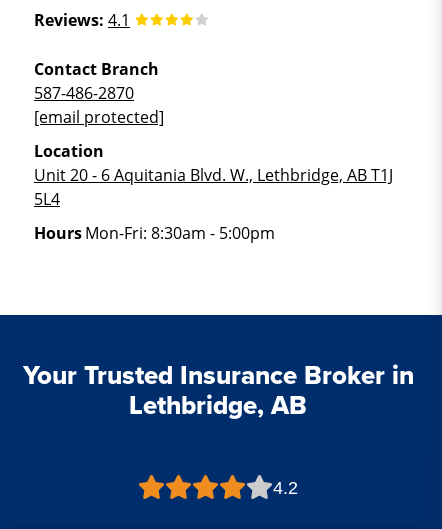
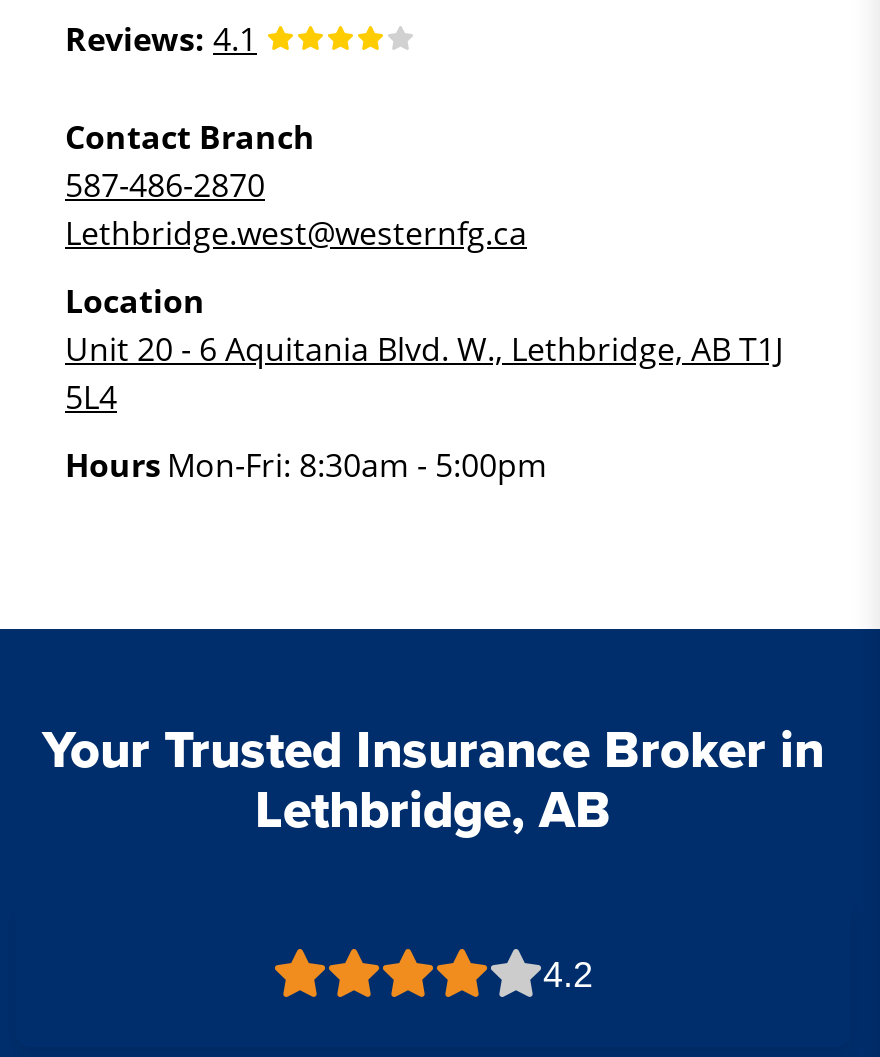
[34,106,164,127] [email protected] -> [65,211,527,253] Lethbridge.west@westernfg.ca

